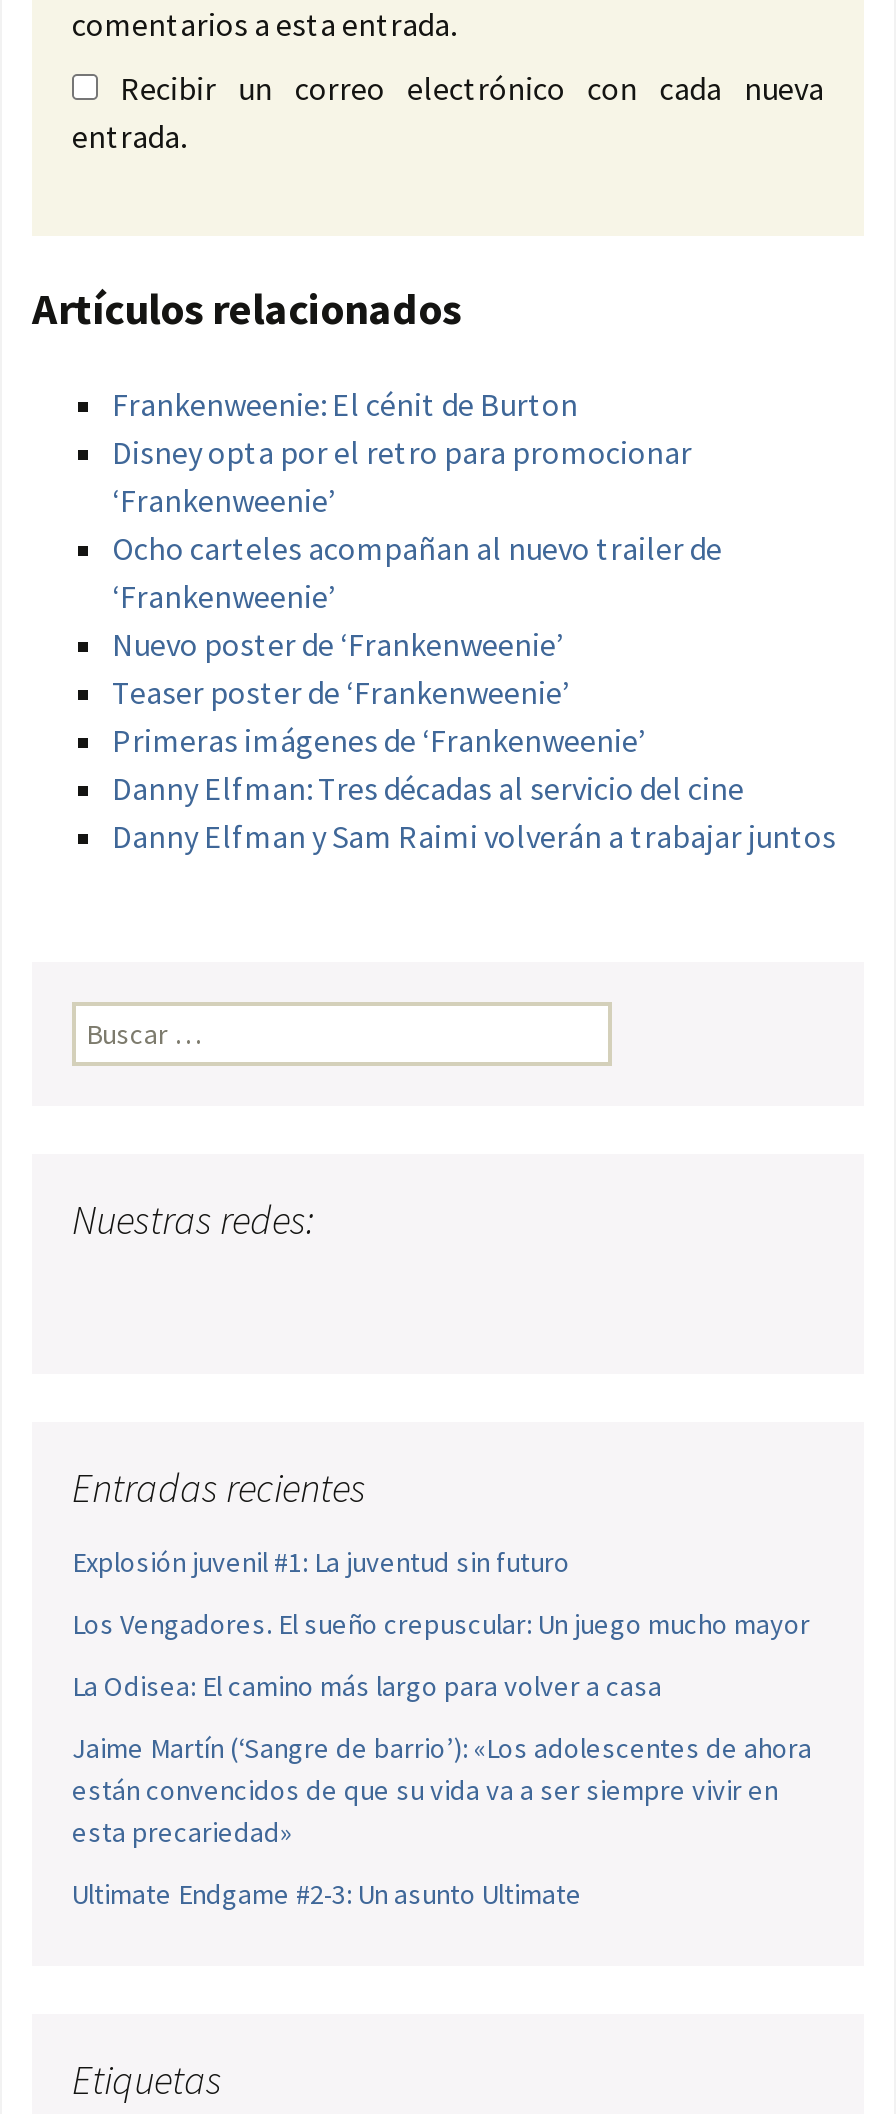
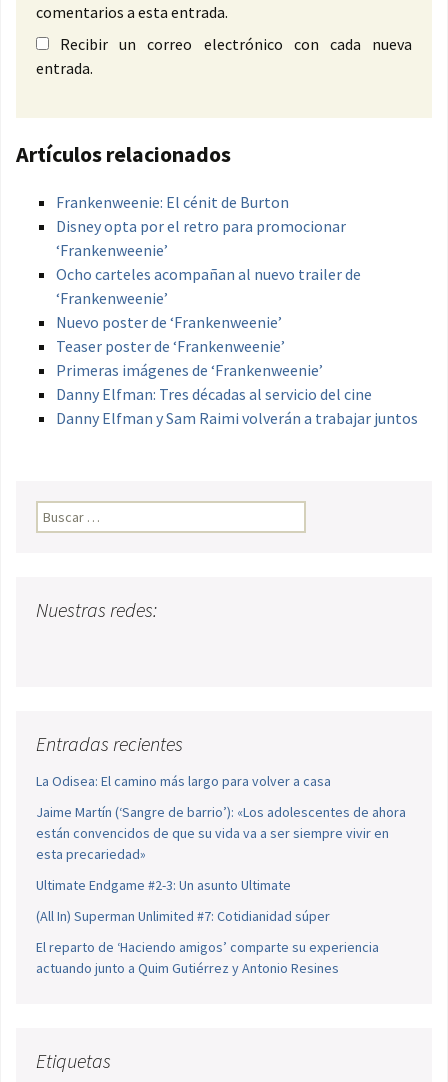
[72,1544,810,1642] Explosión juvenil #1: La juventud sin futuro | Los Vengadores. El sueño crepuscular: Un juego mucho mayor -> none
moved [72,1668,812,1912] -> [36,772,406,894]: La Odisea: El camino más largo para volver a casa | Jaime Martín (‘Sangre de barrio’): «Los adolescentes de ahora | están convencidos de que su vida va a ser siempre vivir en | esta precariedad» | Ultimate Endgame #2-3: Un asunto Ultimate
none -> [36,907,379,977] (All In) Superman Unlimited #7: Cotidianidad súper | El reparto de ‘Haciendo amigos’ comparte su experiencia | actuando junto a Quim Gutiérrez y Antonio Resines

